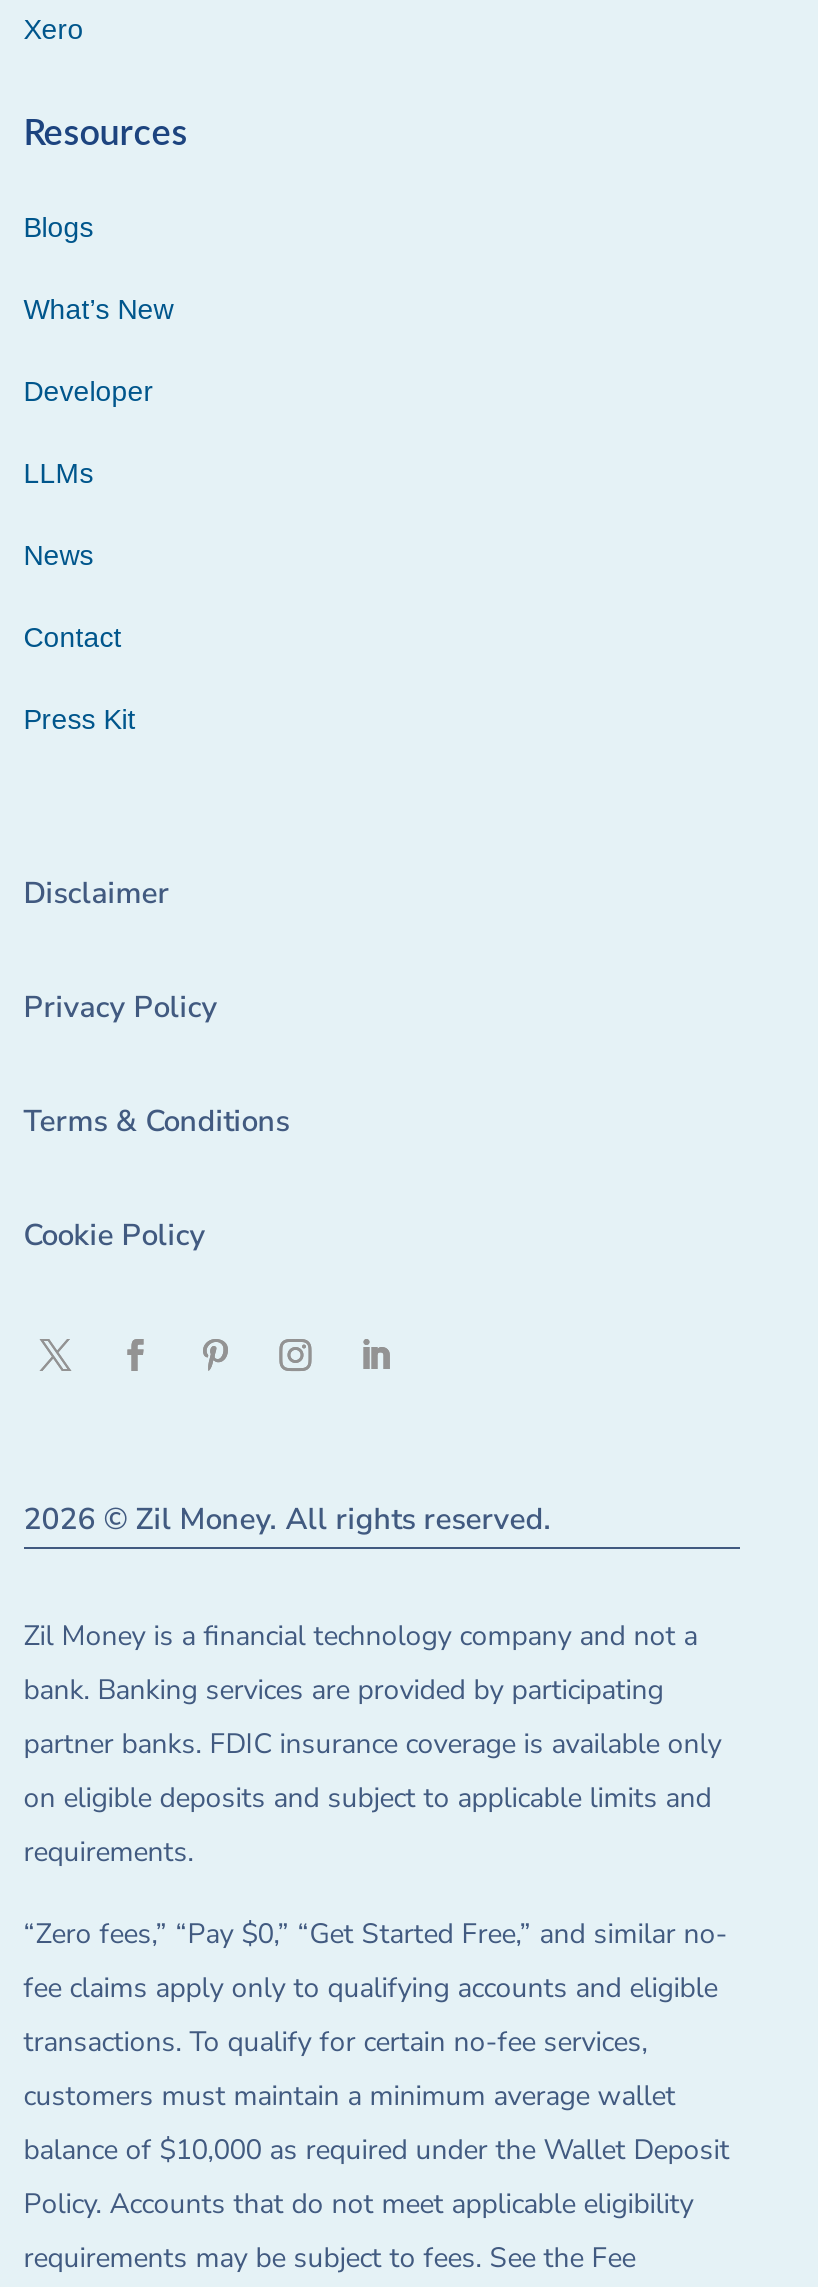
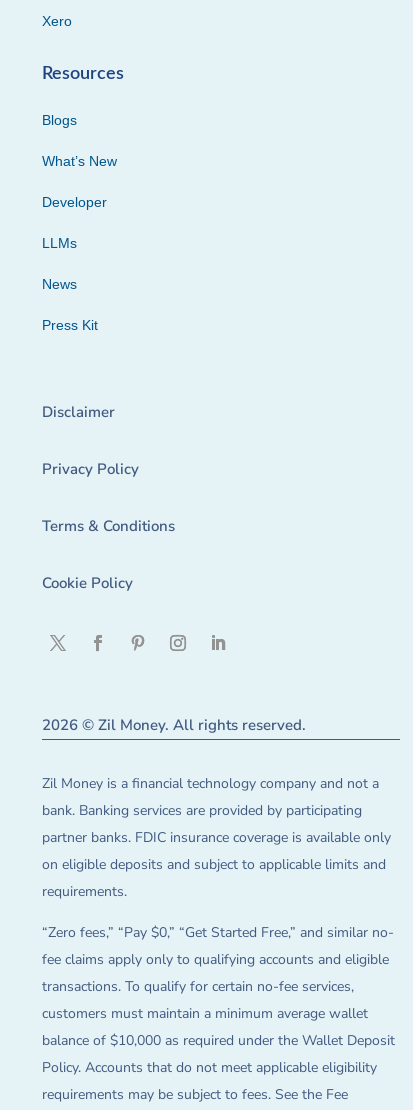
[24,620,122,652] Contact -> none

